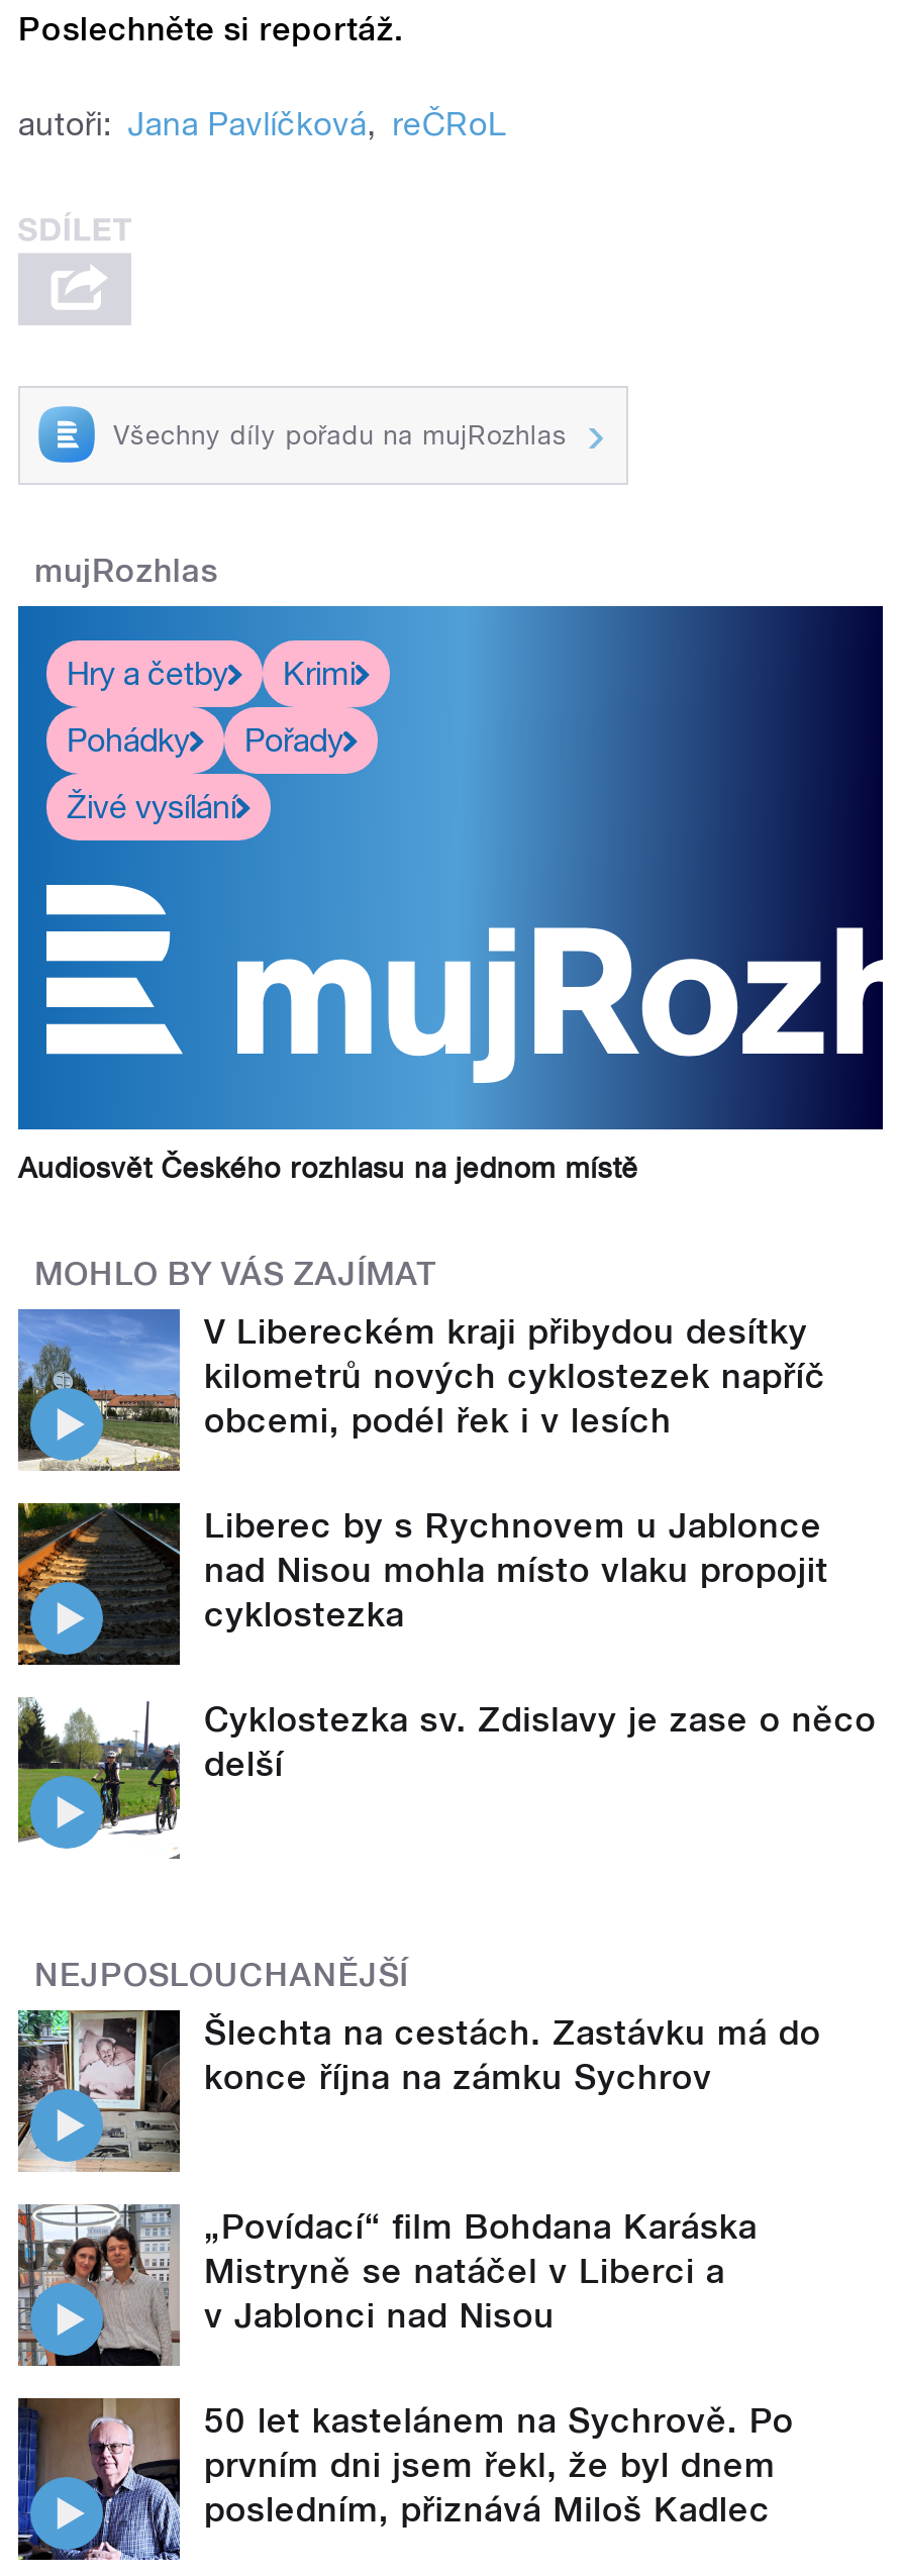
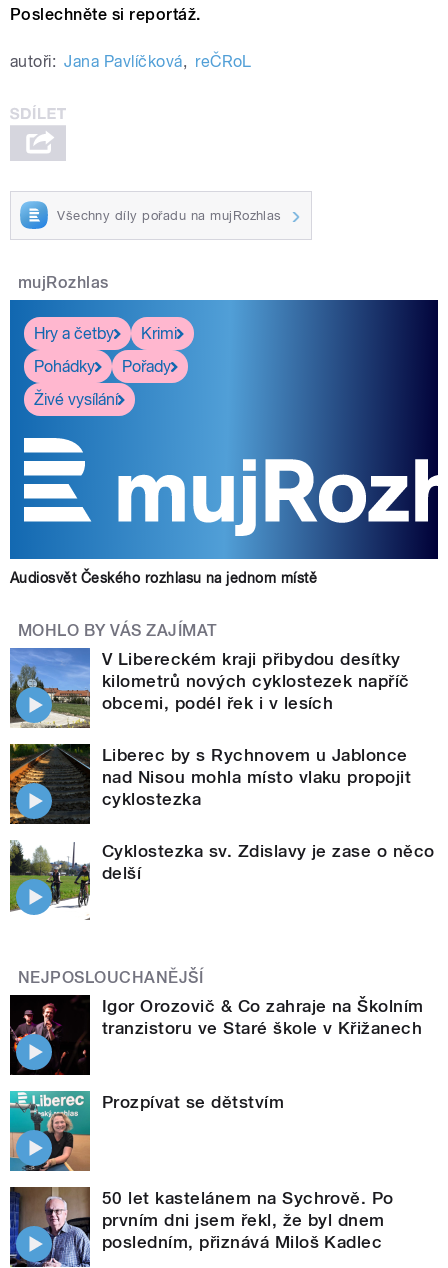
[16,2008,821,2174] [image] | Šlechta na cestách. Zastávku má do | konce října na zámku Sychrov -> [9,994,424,1076] [image] | Igor Orozovič & Co zahraje na Školním | tranzistoru ve Staré škole v Křižanech
[16,2204,757,2368] [image] | „Povídací“ film Bohdana Karáska | Mistryně se natáčel v Liberci a | v Jablonci nad Nisou -> [9,1090,284,1172] [image] | Prozpívat se dětstvím

